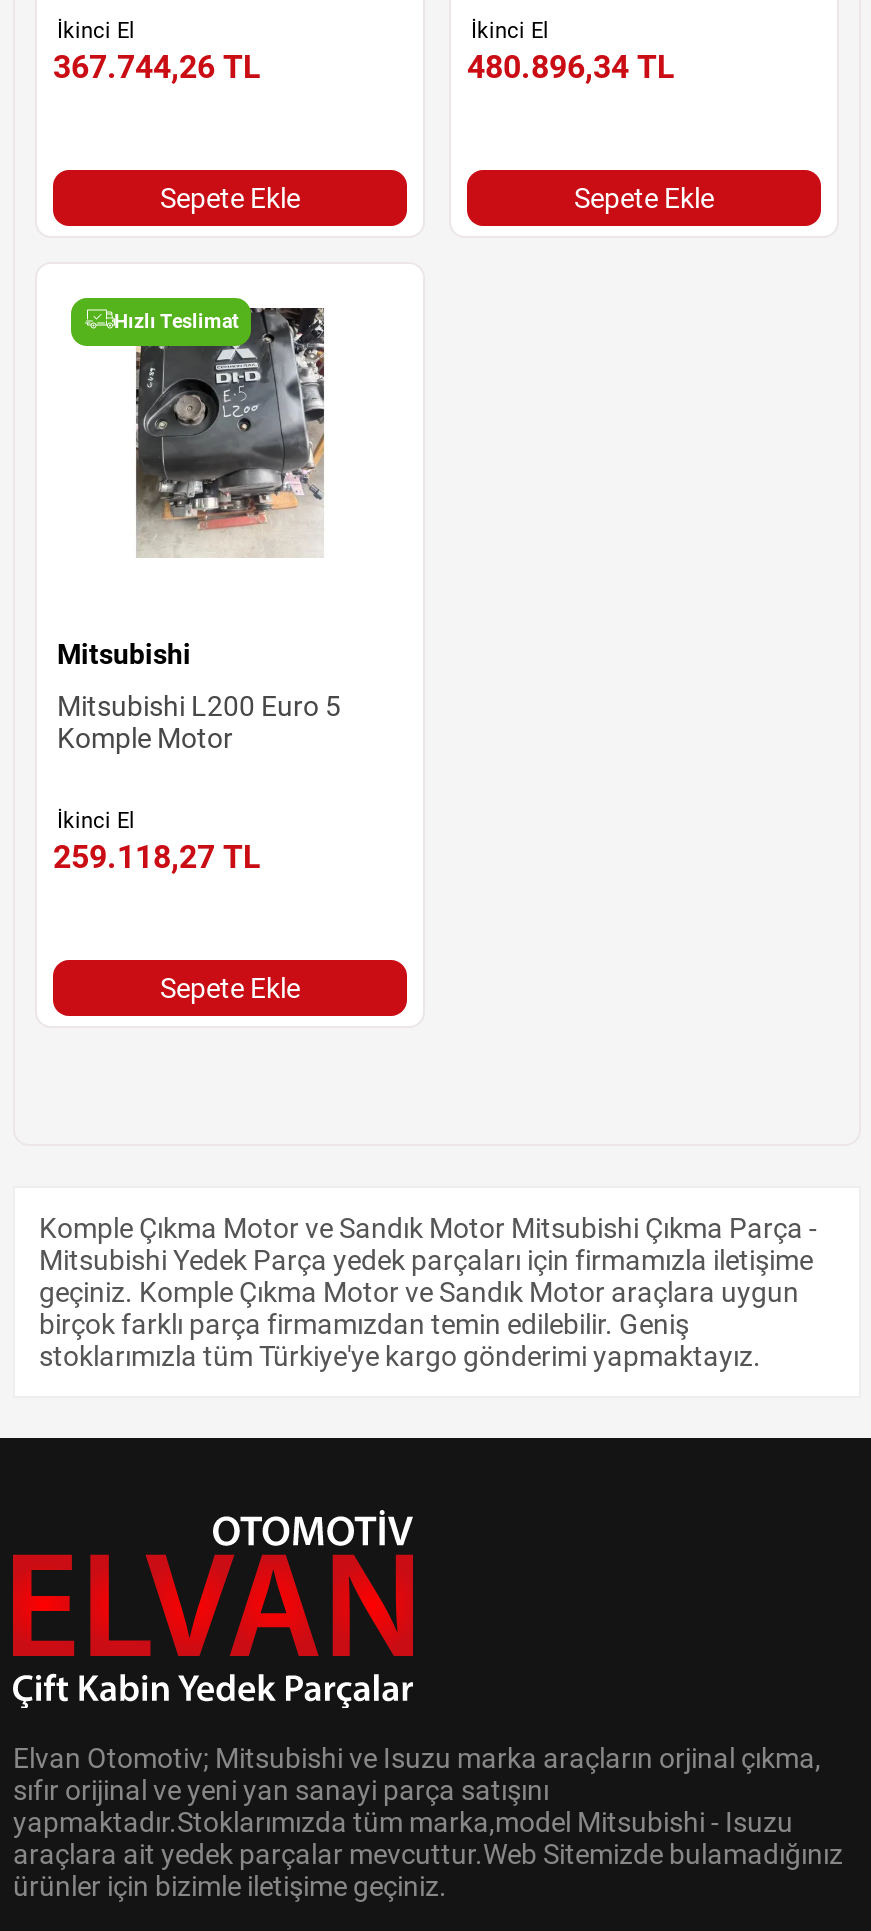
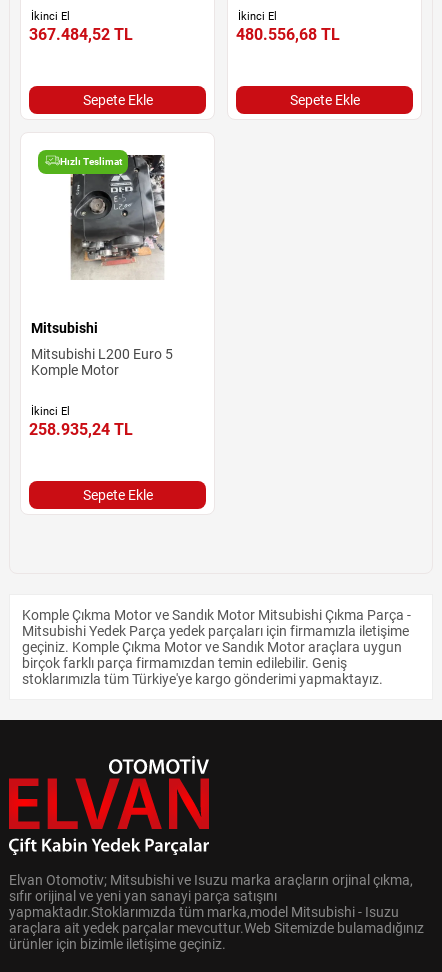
[53,48,261,86] 367.744,26 TL -> [29,25,133,44] 367.484,52 TL
[467,48,675,86] 480.896,34 TL -> [236,25,340,44] 480.556,68 TL
[53,838,261,876] 259.118,27 TL -> [29,420,133,439] 258.935,24 TL

